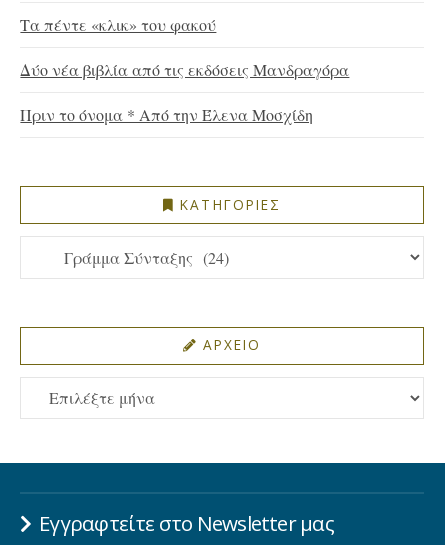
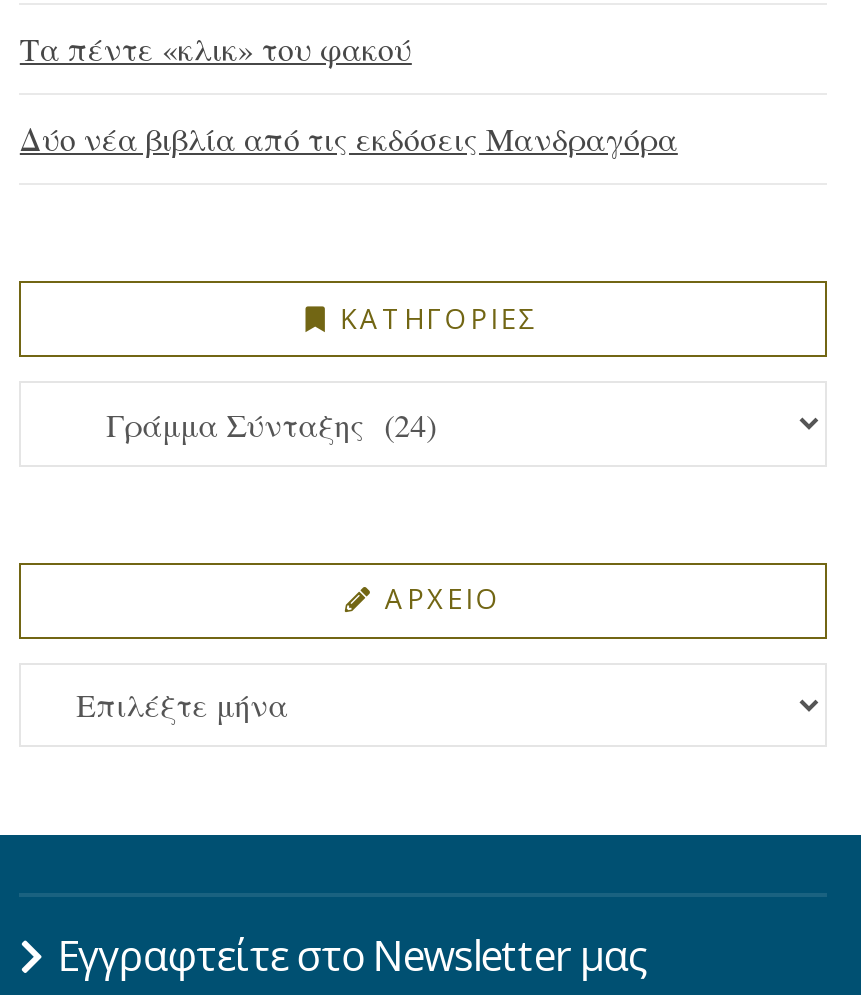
[20,104,313,125] Πριν το όνομα * Από την Έλενα Μοσχίδη -> none

